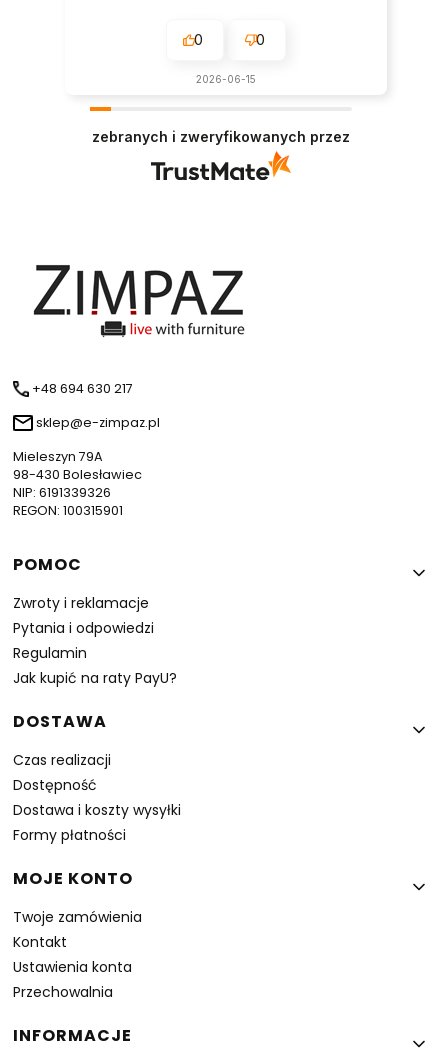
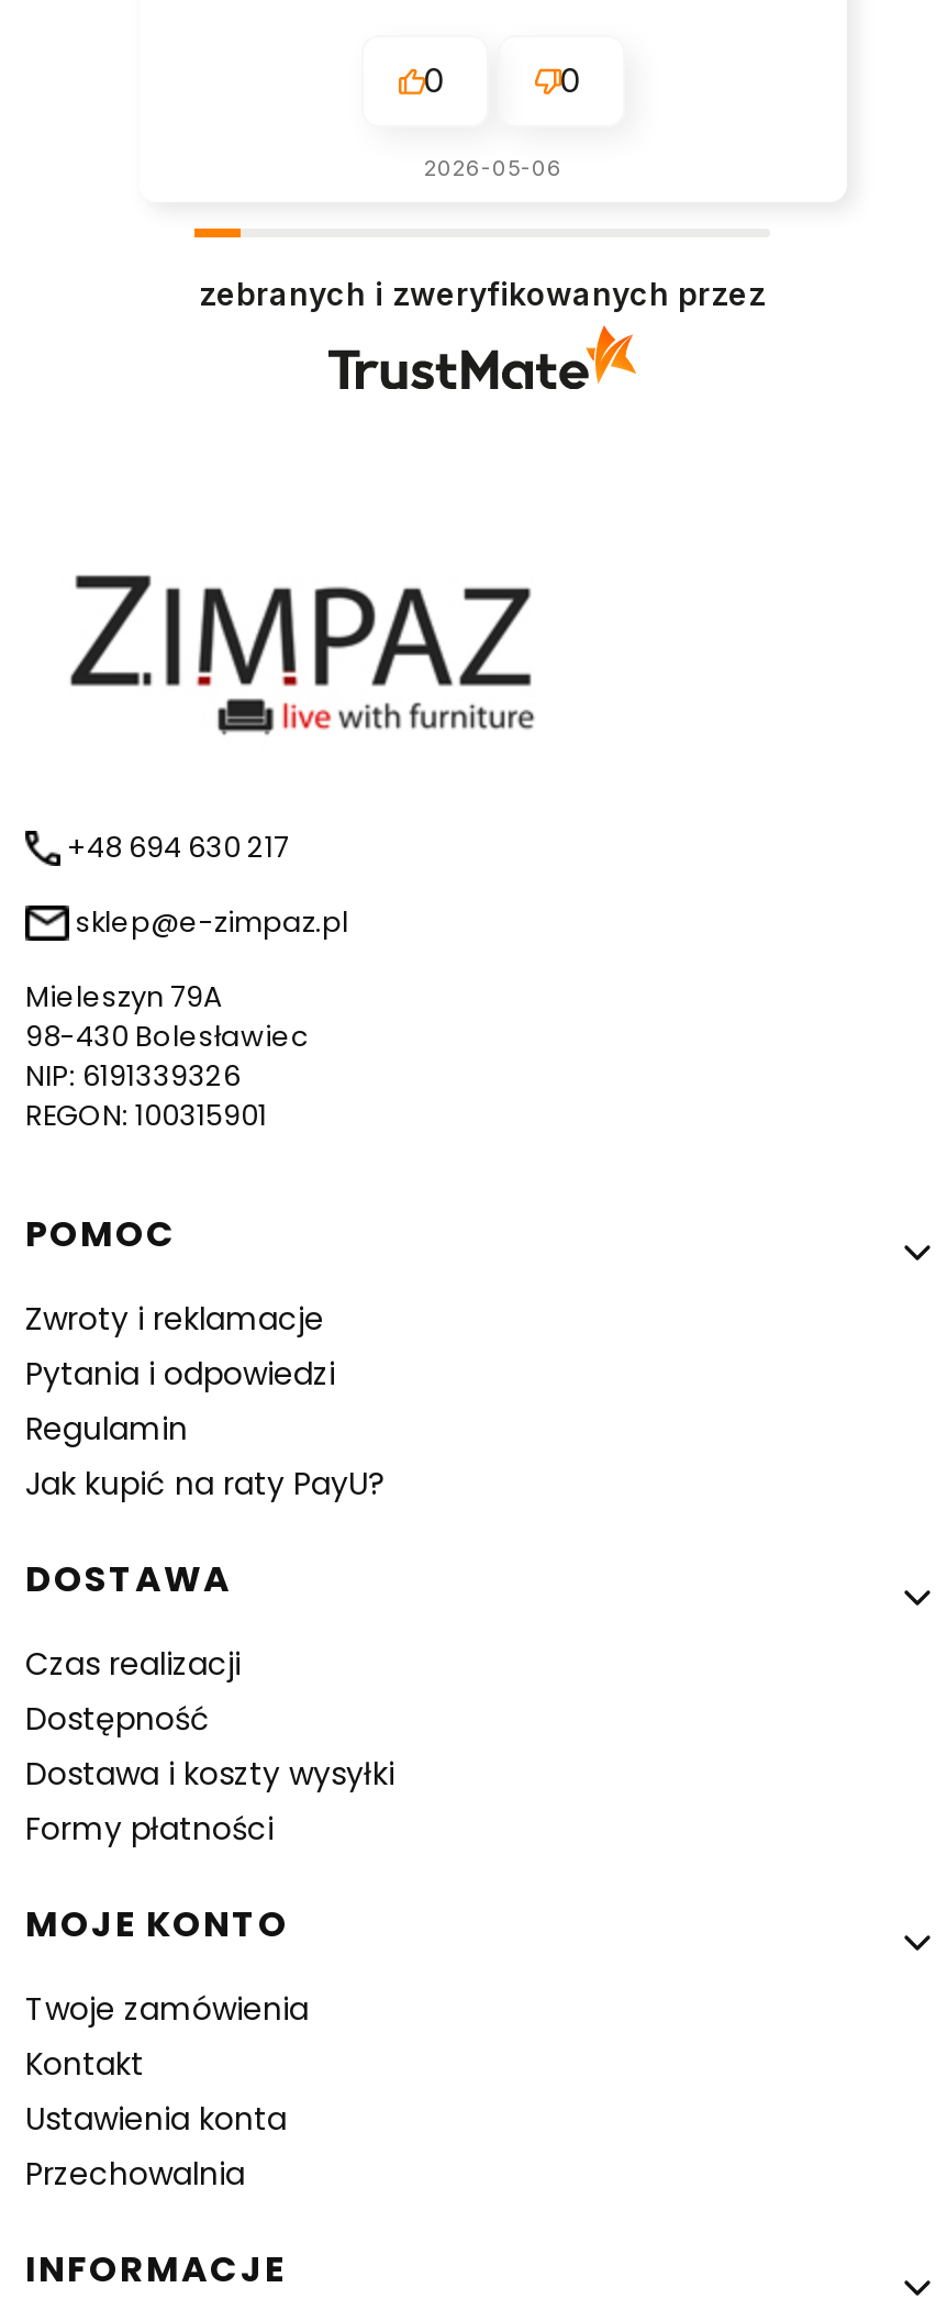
[196,72,256,84] 2026-06-15 -> [424,153,562,179] 2026-05-06

